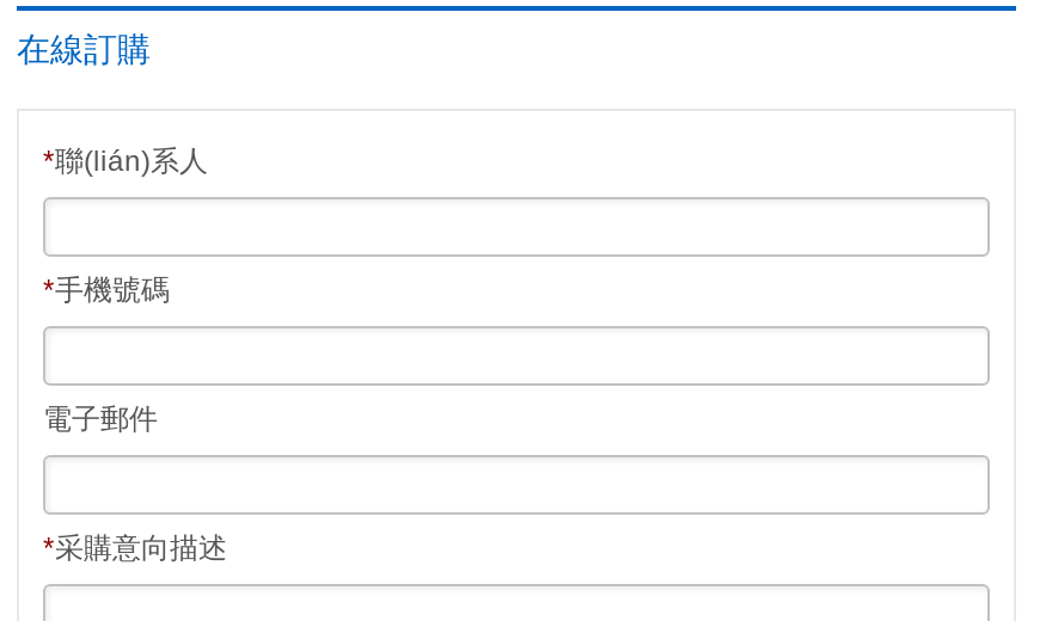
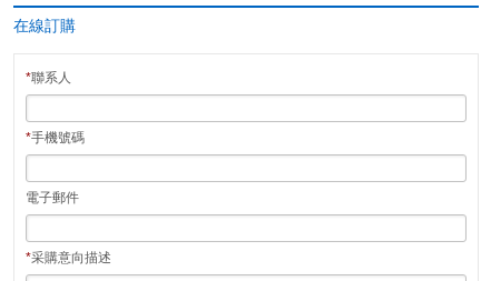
[43,145,208,179] *聯(lián)系人 -> [26,70,71,86] *聯系人

